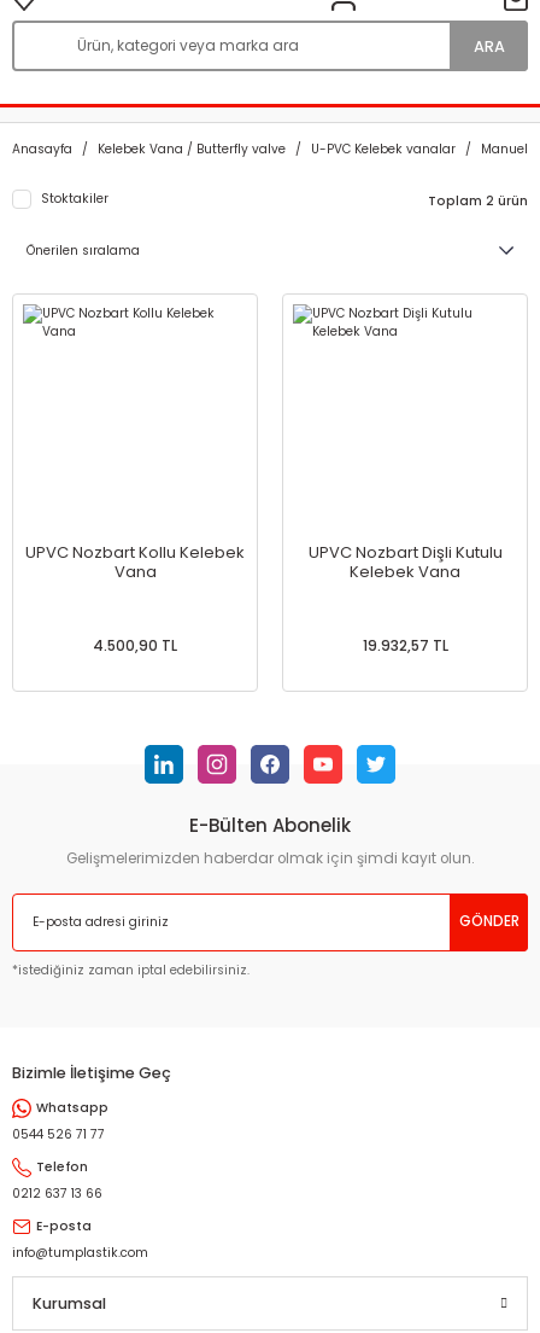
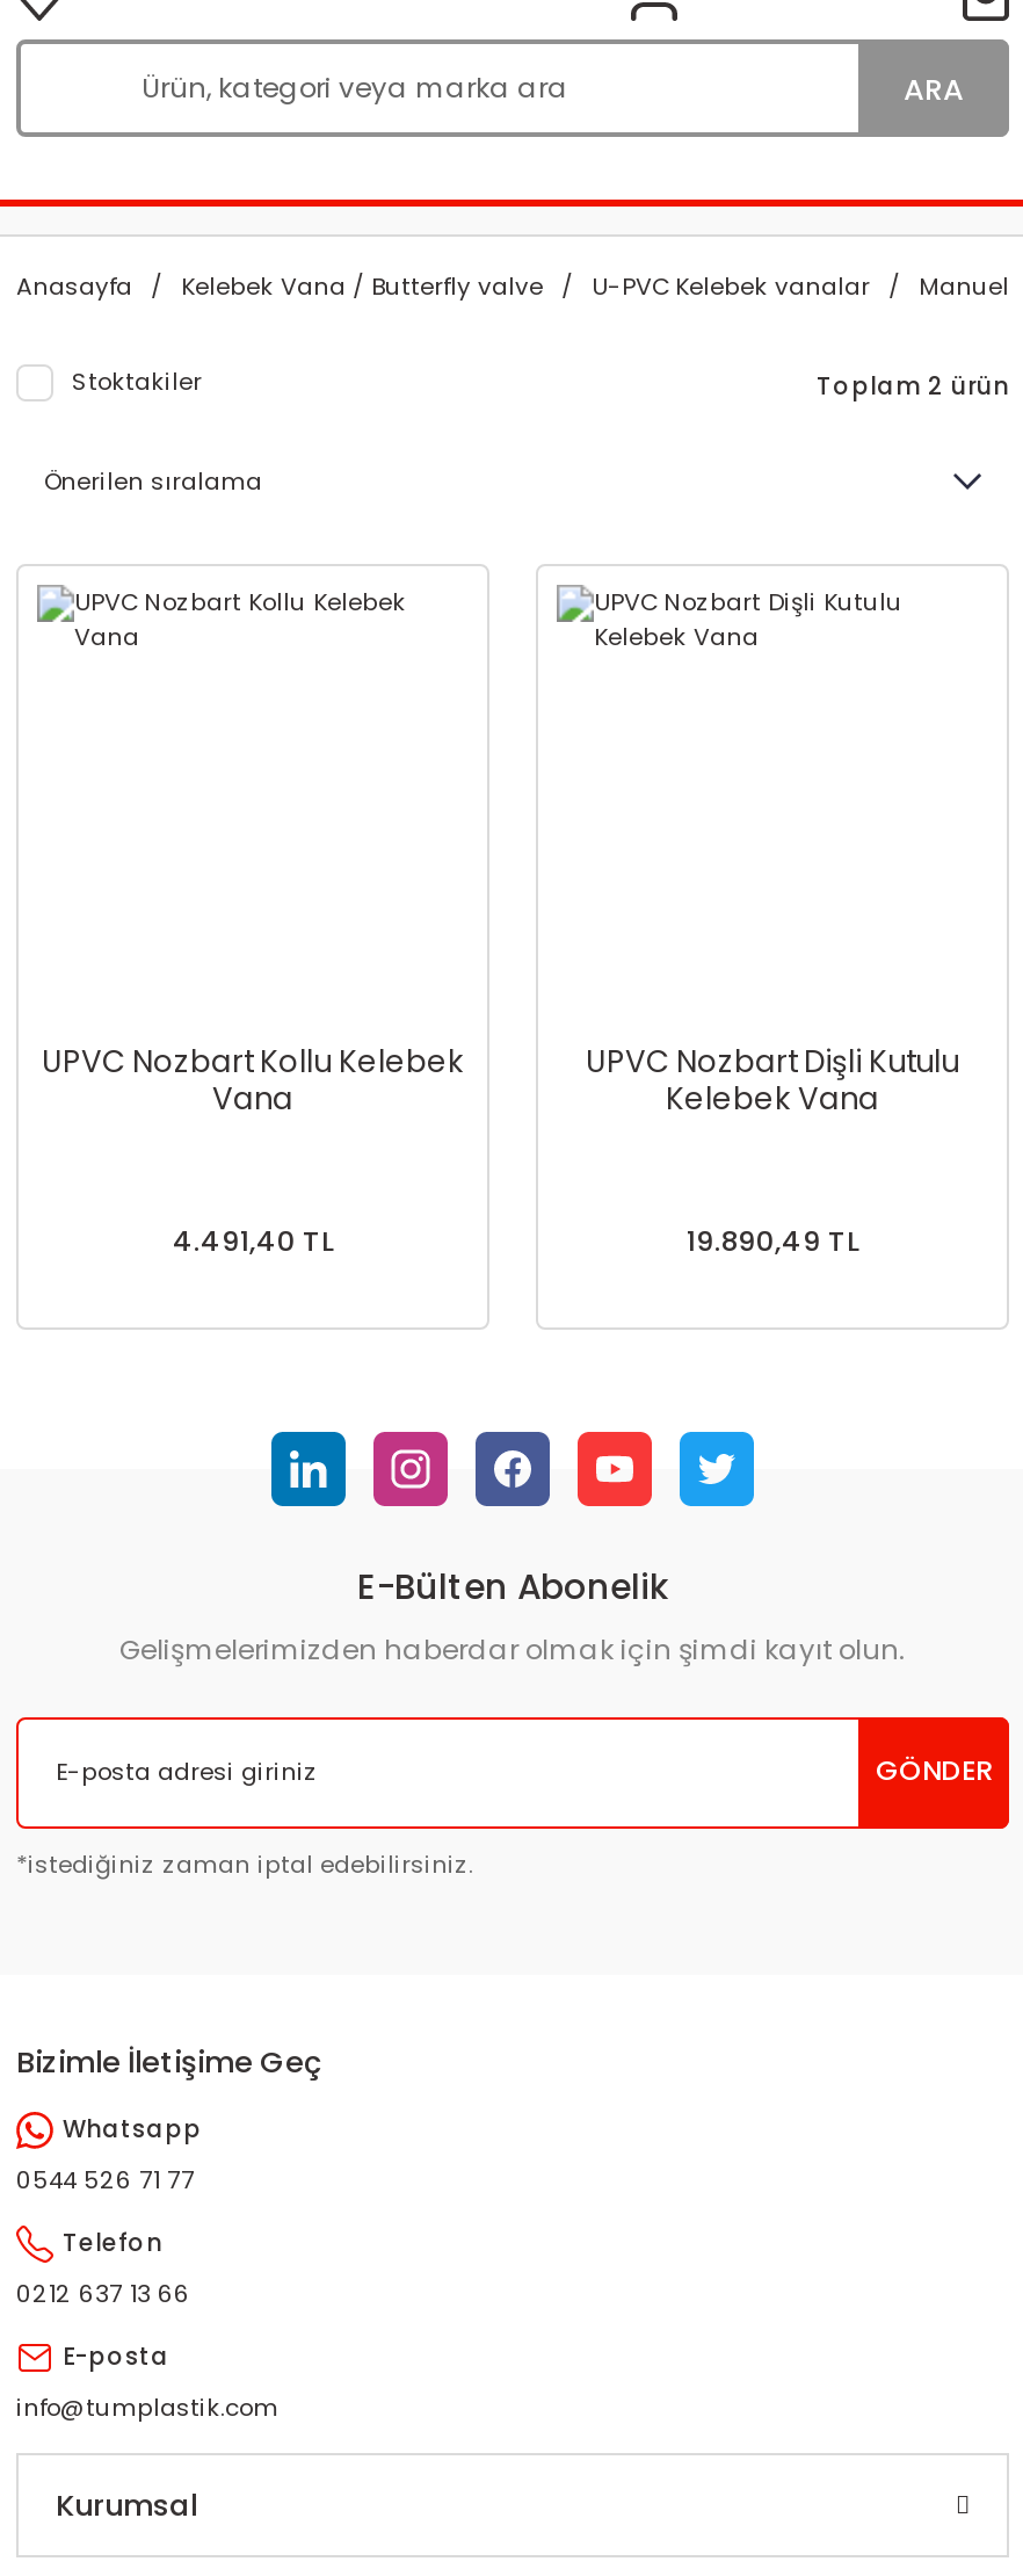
[93,636,177,656] 4.500,90 TL -> [173,1223,333,1260] 4.491,40 TL
[362,636,448,656] 19.932,57 TL -> [687,1223,858,1260] 19.890,49 TL

